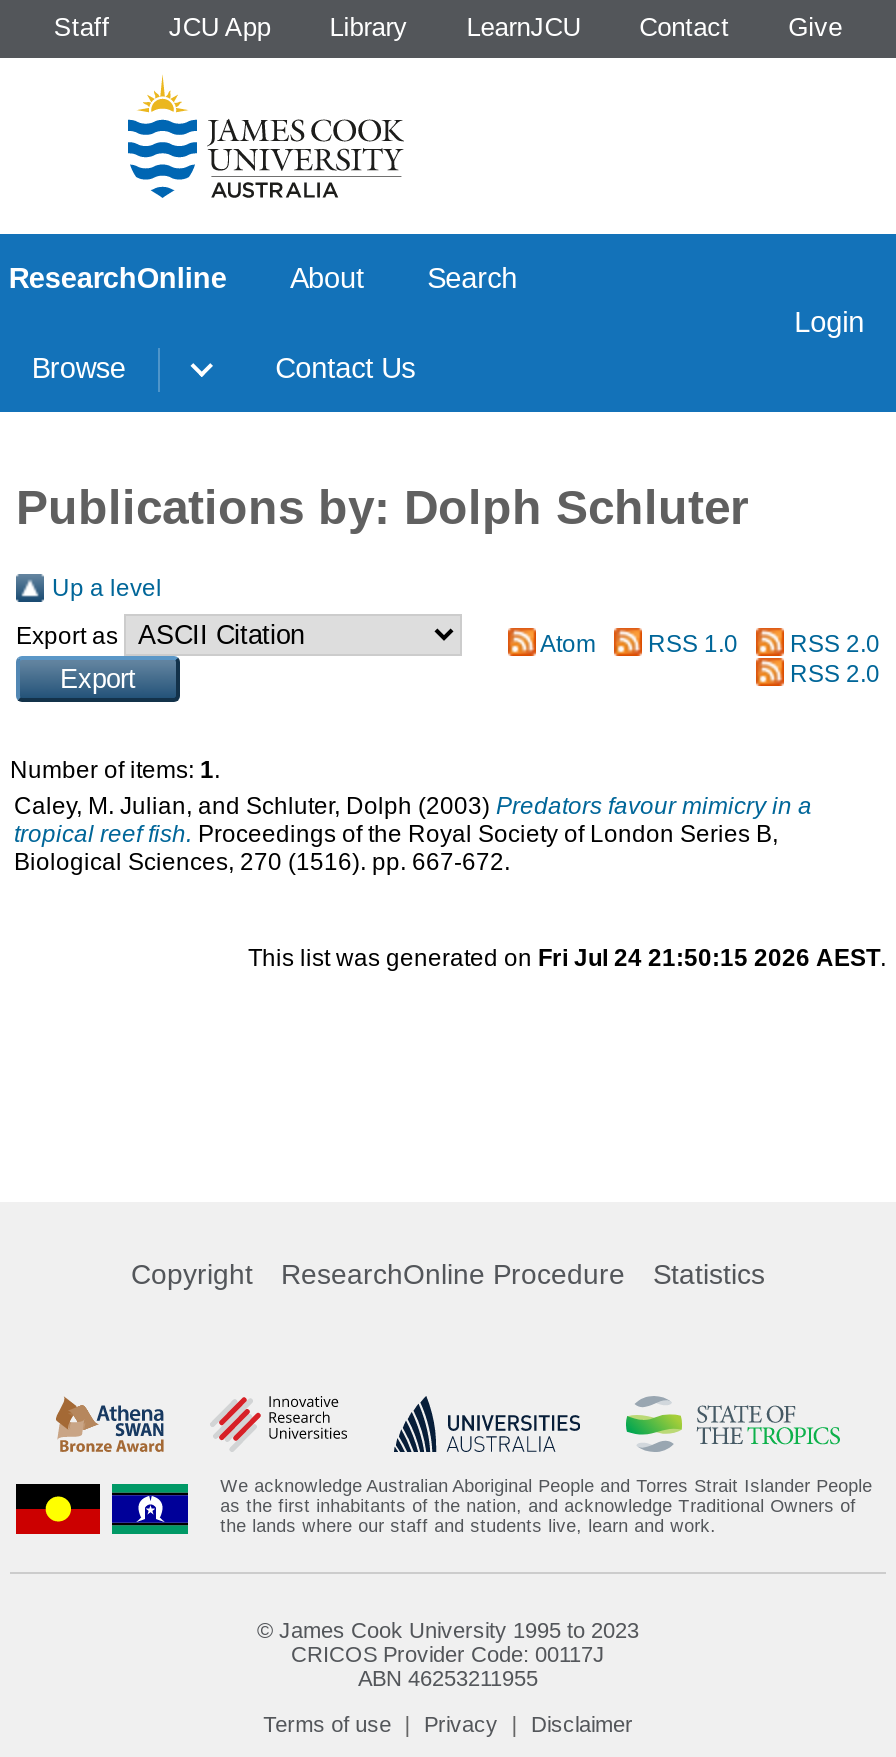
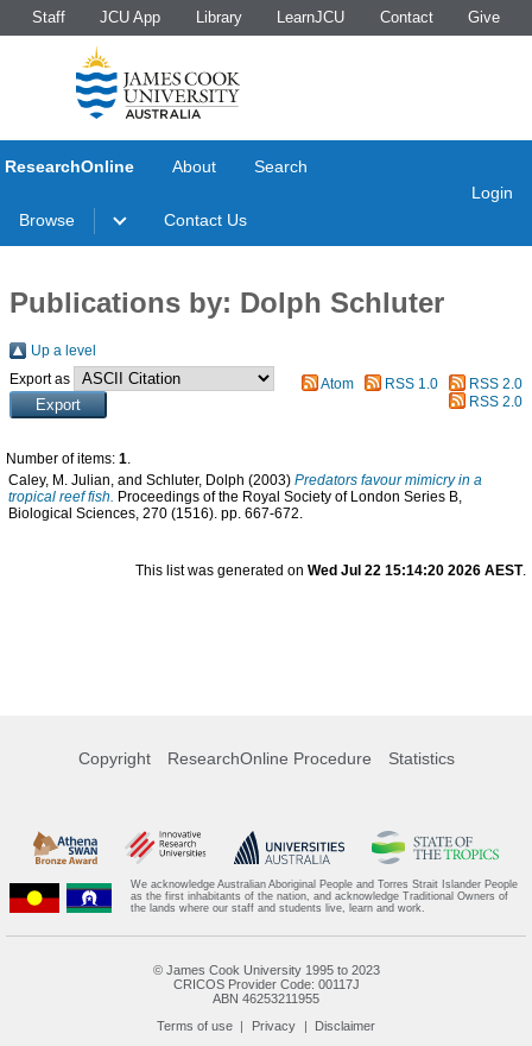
[248,945,886,973] This list was generated on Fri Jul 24 21:50:15 2026 AEST. -> [135,563,526,579] This list was generated on Wed Jul 22 15:14:20 2026 AEST.

